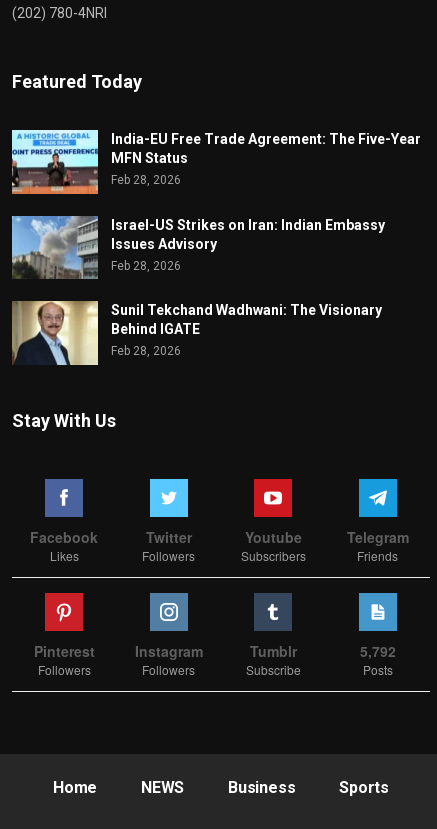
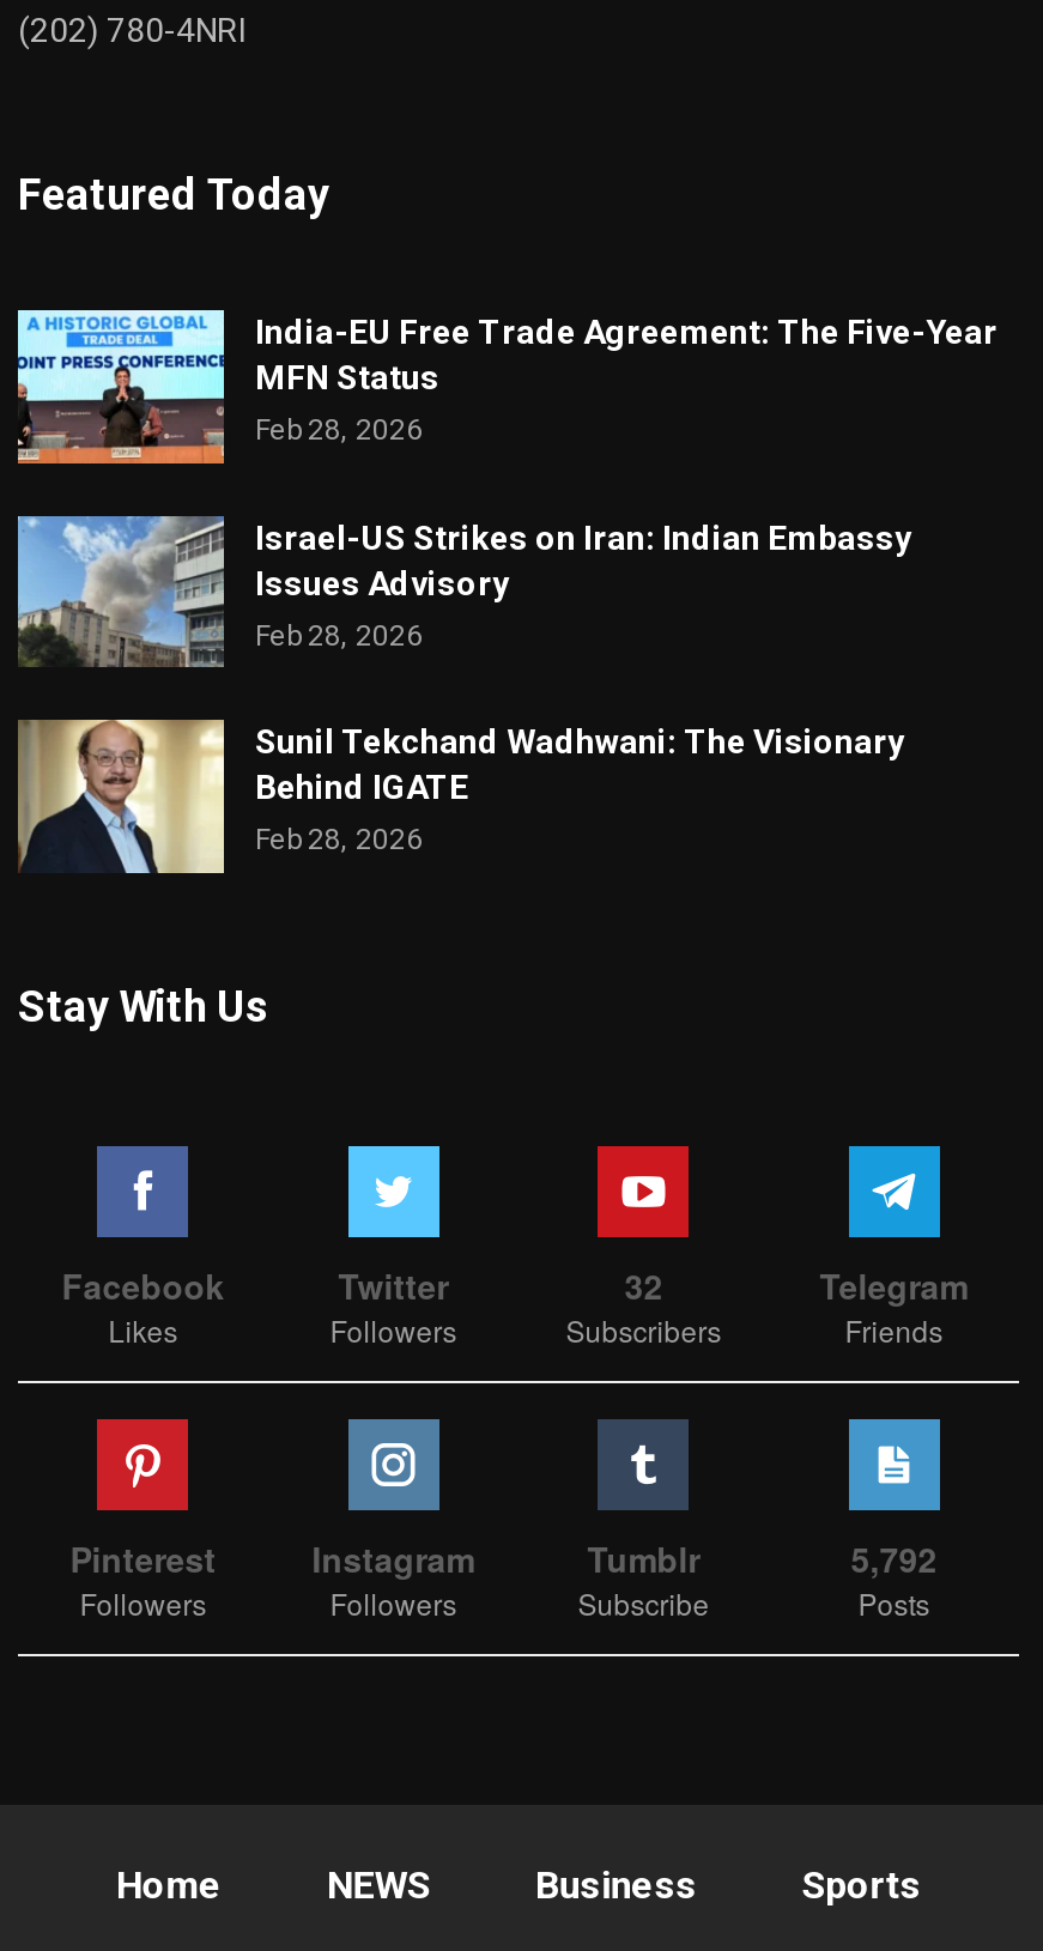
[245,527,302,547] Youtube -> [624,1262,663,1310] 32

